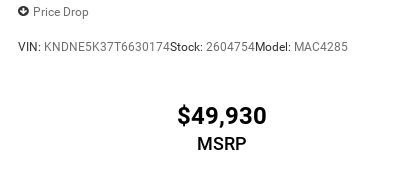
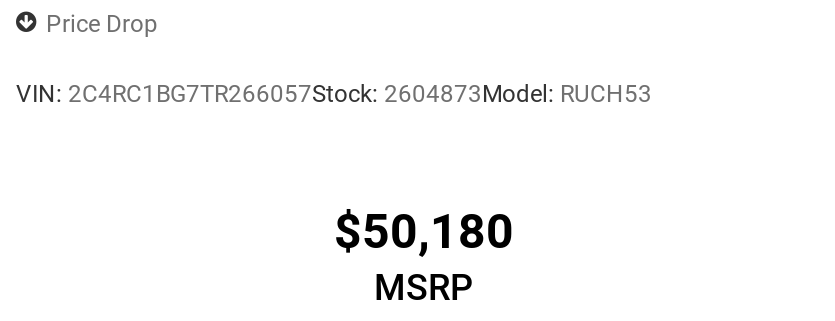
[18,40,348,54] VIN: KNDNE5K37T6630174Stock: 2604754Model: MAC4285 -> [16,79,652,107] VIN: 2C4RC1BG7TR266057Stock: 2604873Model: RUCH53
[177,102,267,130] $49,930 -> [334,204,514,260] $50,180

